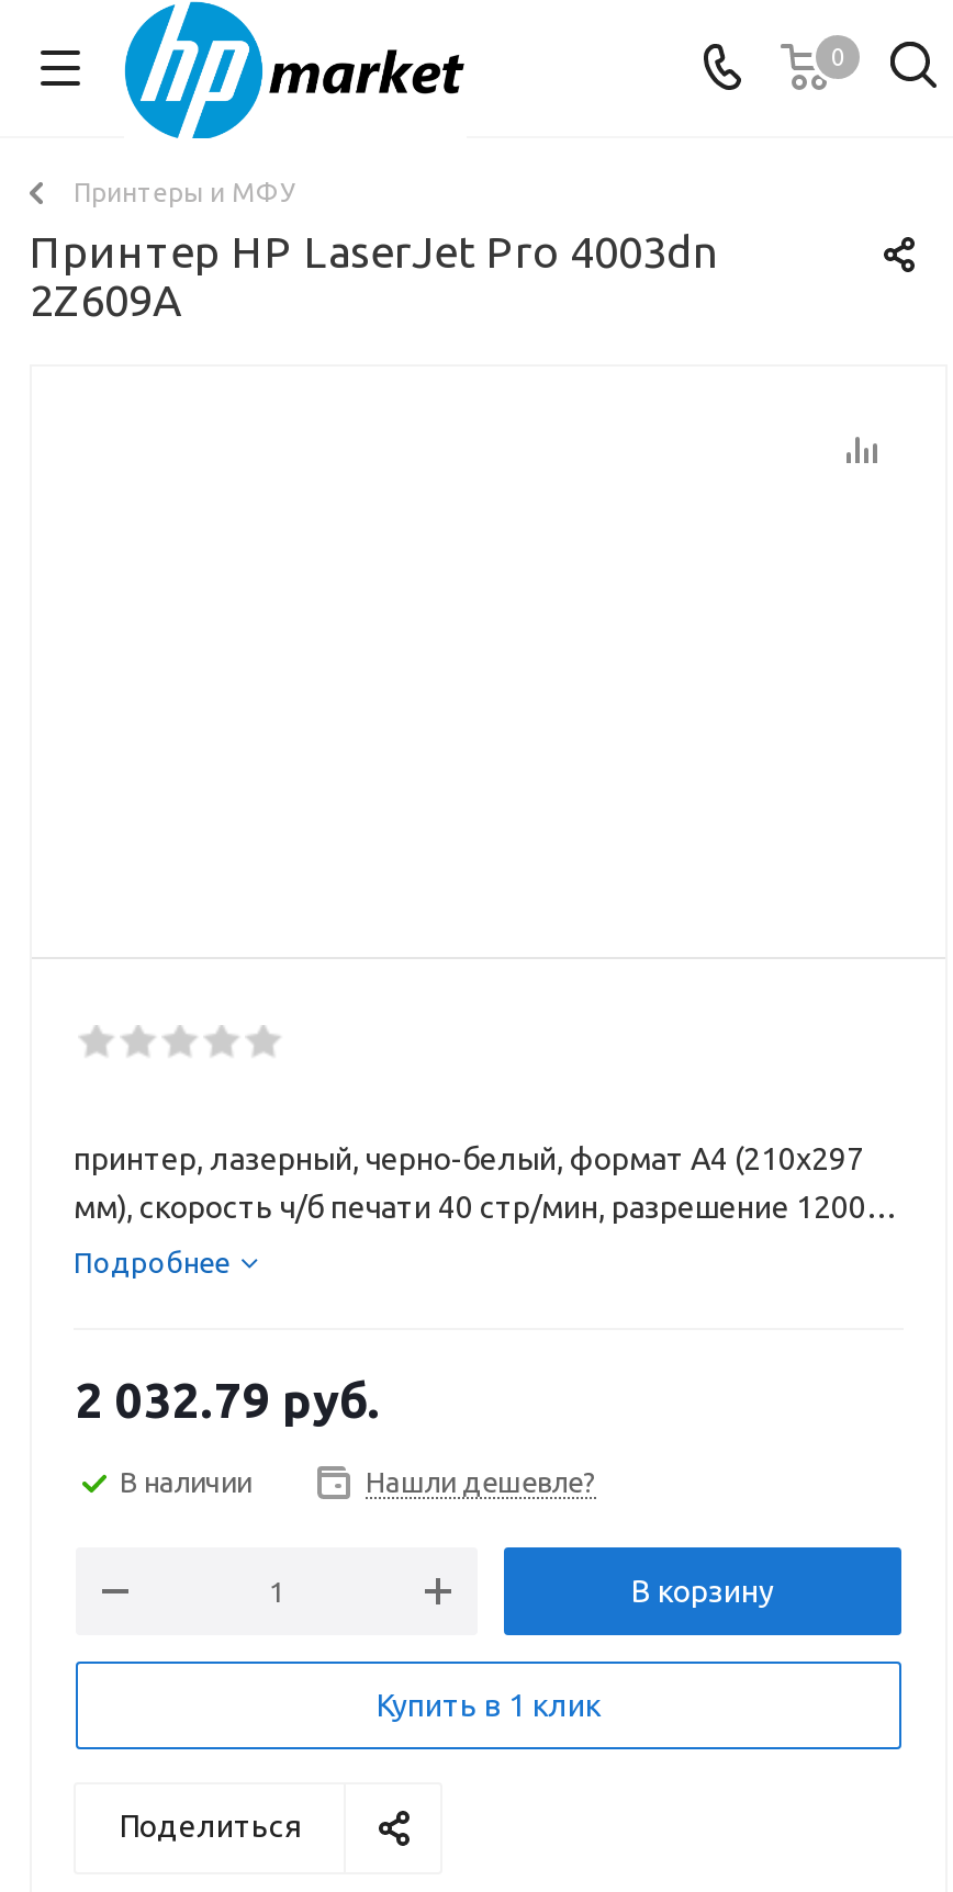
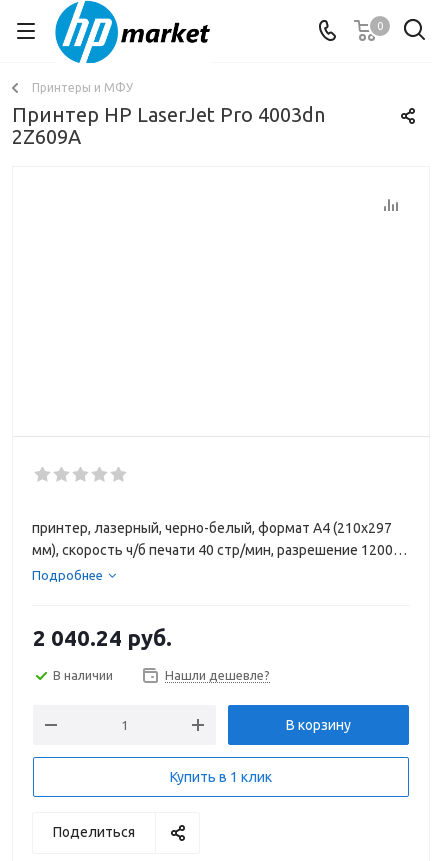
[76,1372,381,1427] 2 032.79 руб. -> [33,625,172,650] 2 040.24 руб.

